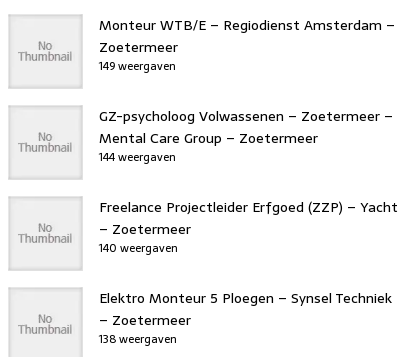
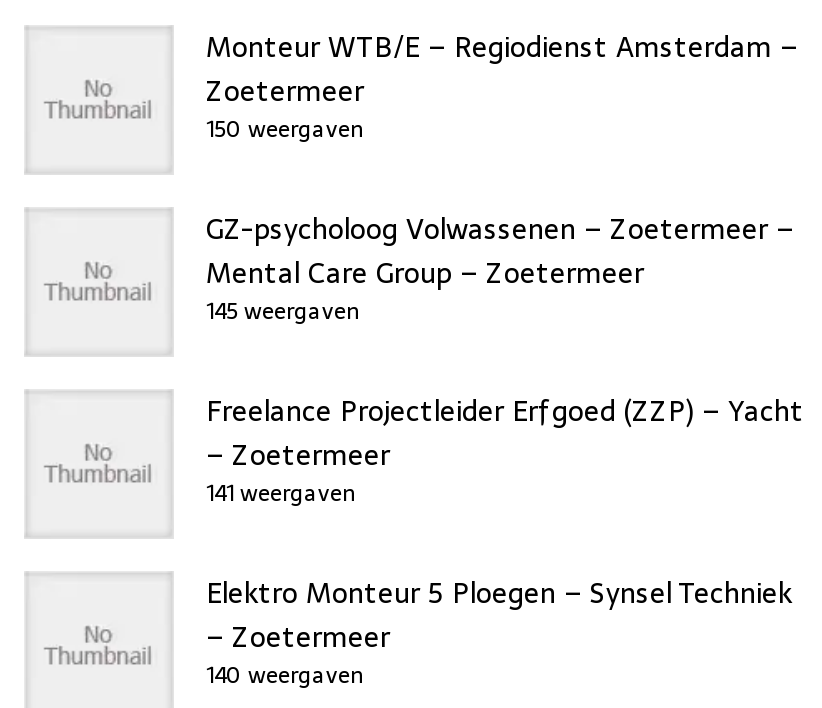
[99,57,176,75] 149 weergaven -> [206,111,364,147] 150 weergaven
[99,148,176,166] 144 weergaven -> [206,293,360,329] 145 weergaven
[99,239,178,257] 140 weergaven -> [206,475,356,511] 141 weergaven
[99,330,177,348] 138 weergaven -> [206,657,364,693] 140 weergaven

